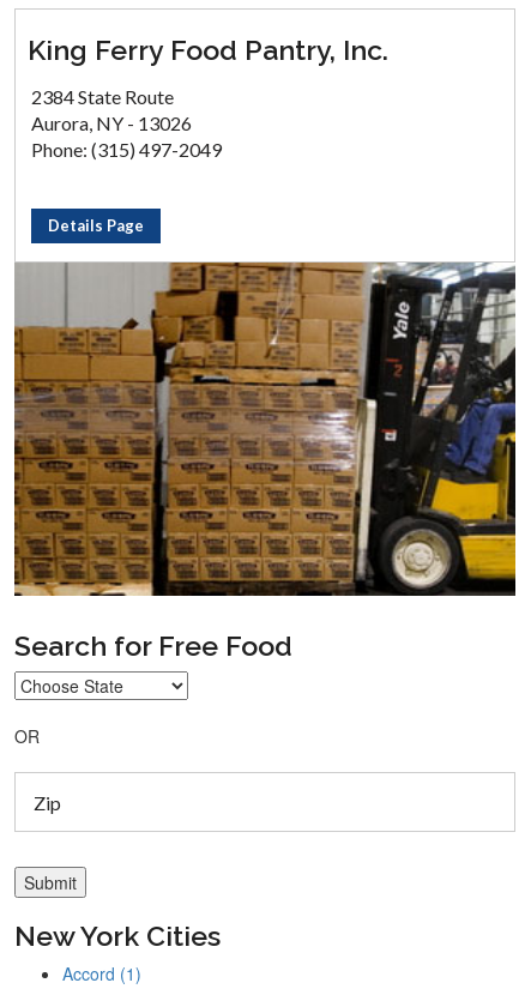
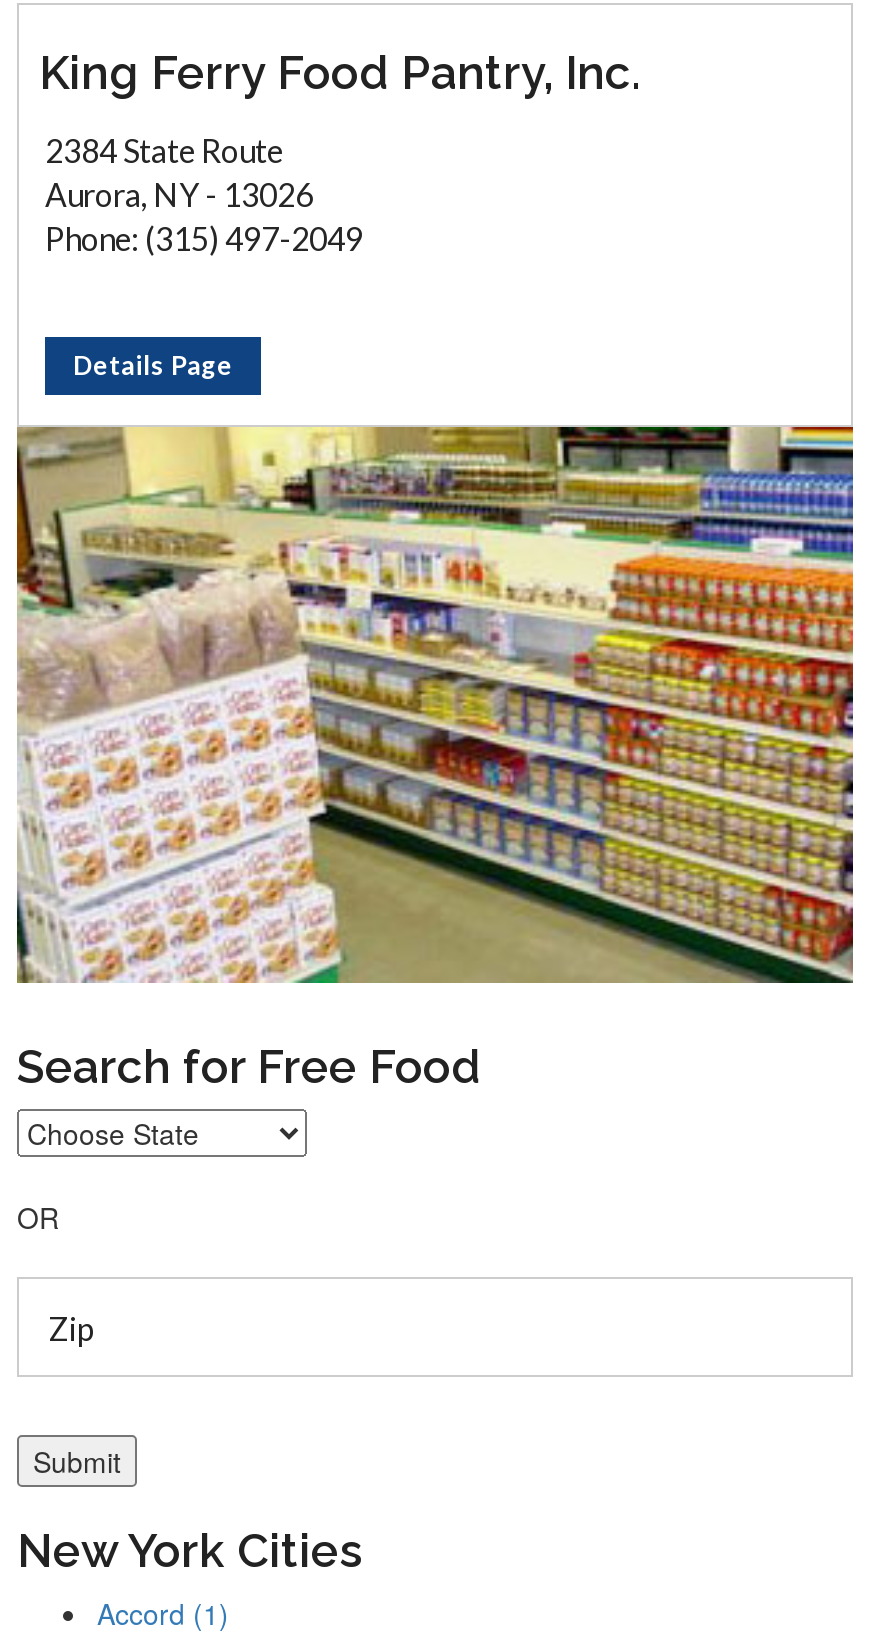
[13,261,517,597] [image] -> [15,425,855,985] [image]

